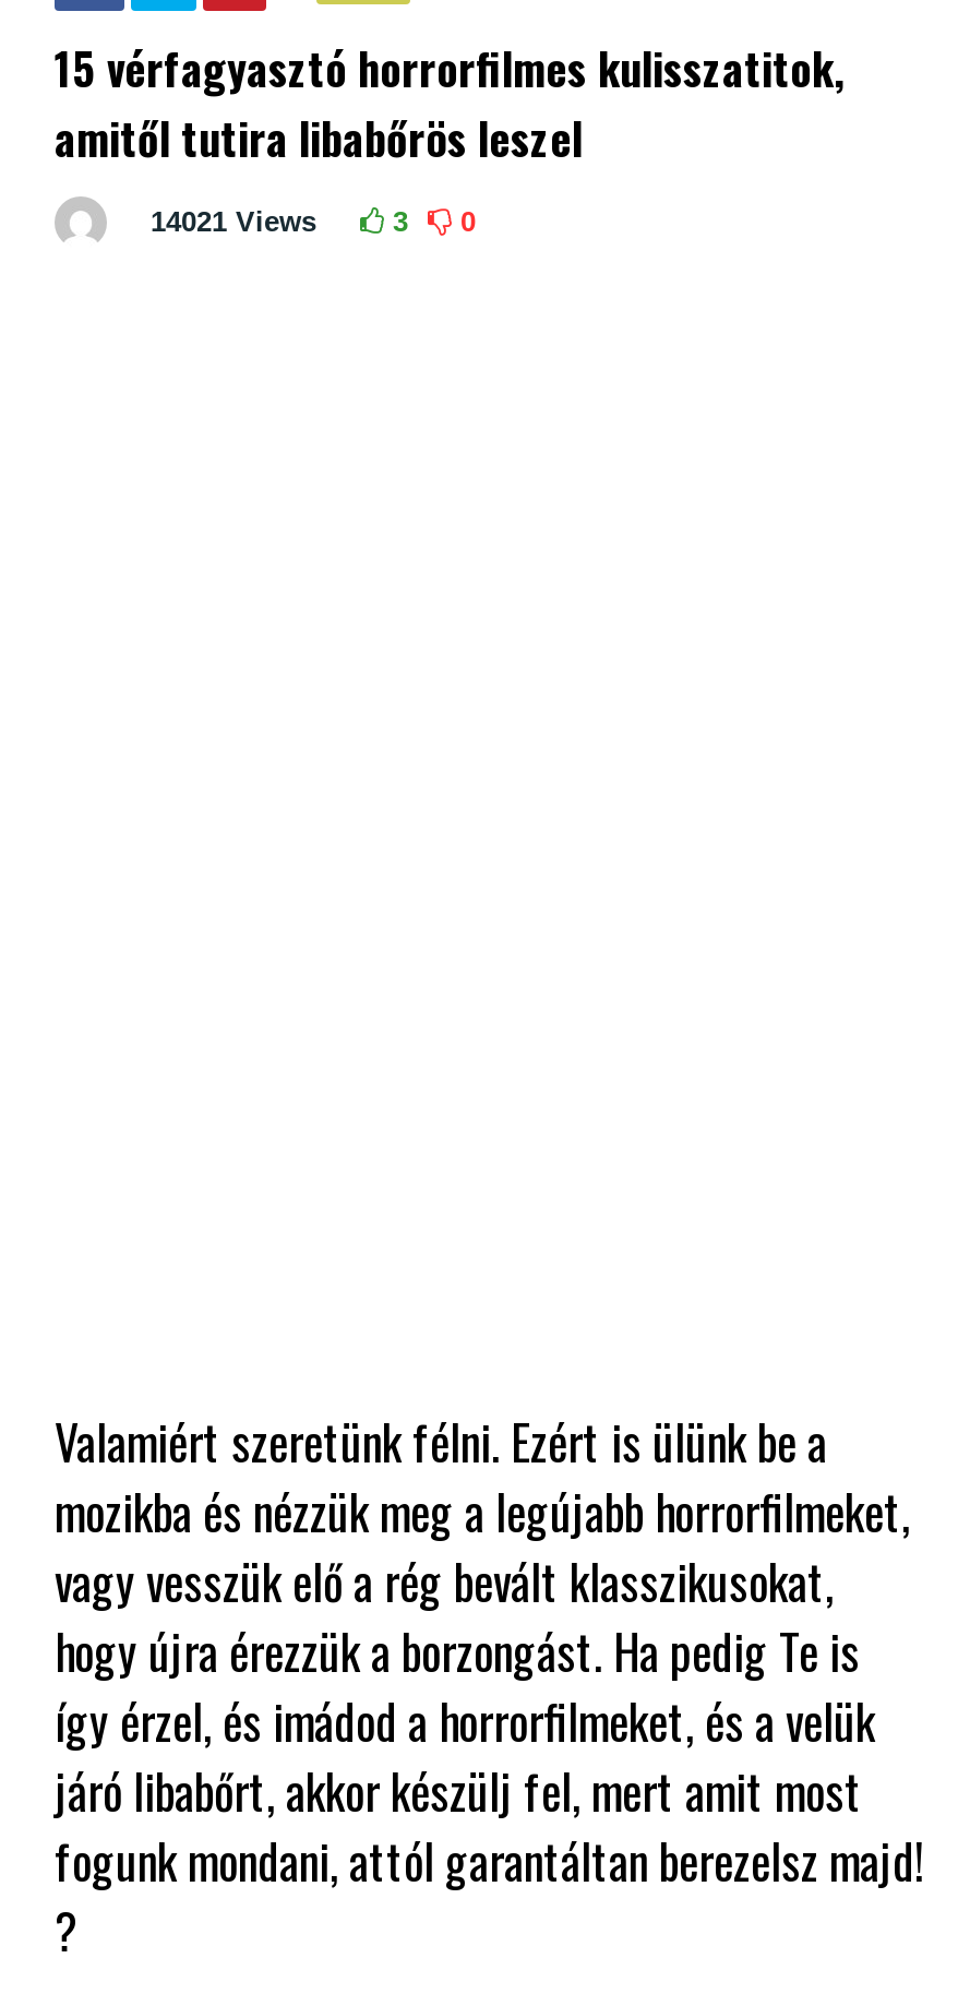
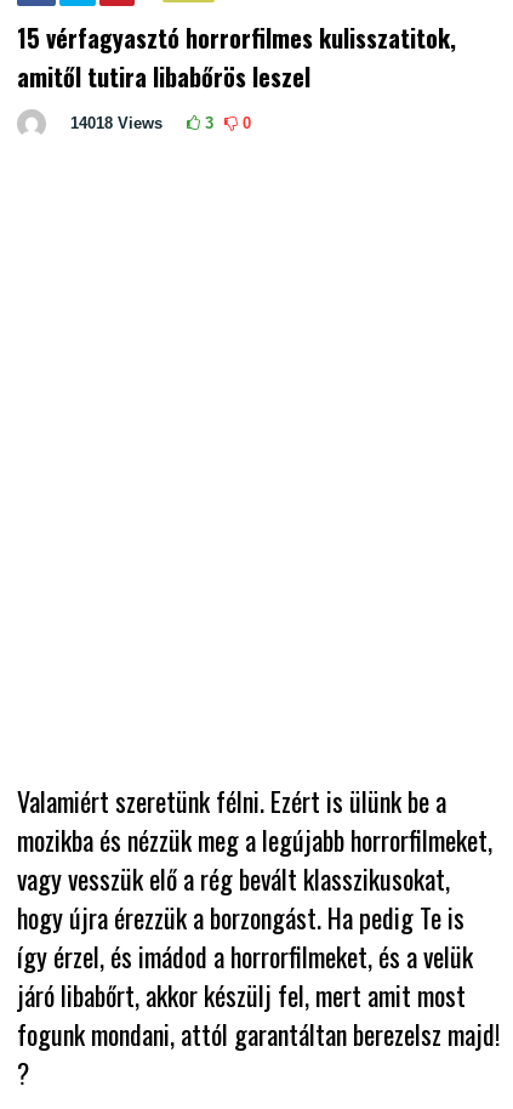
[151,205,316,238] 14021 Views -> [70,114,163,132] 14018 Views

